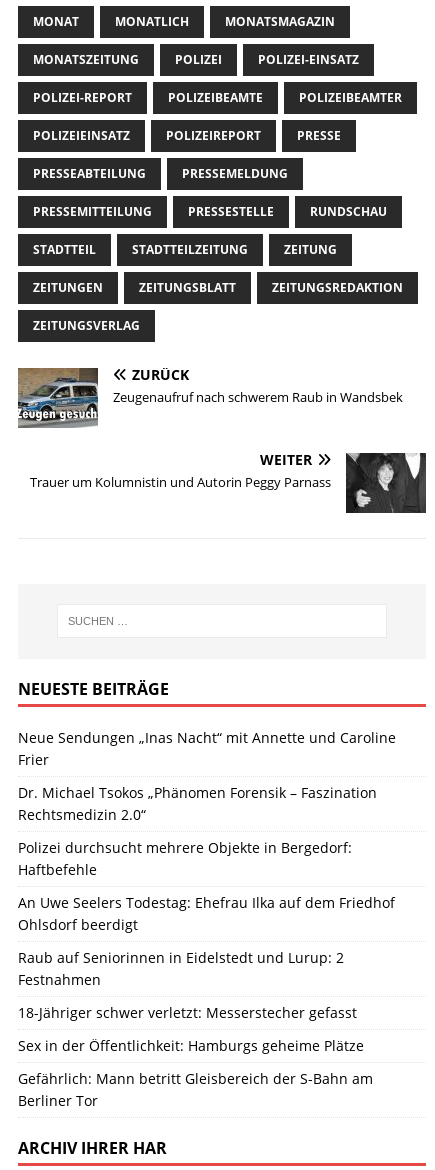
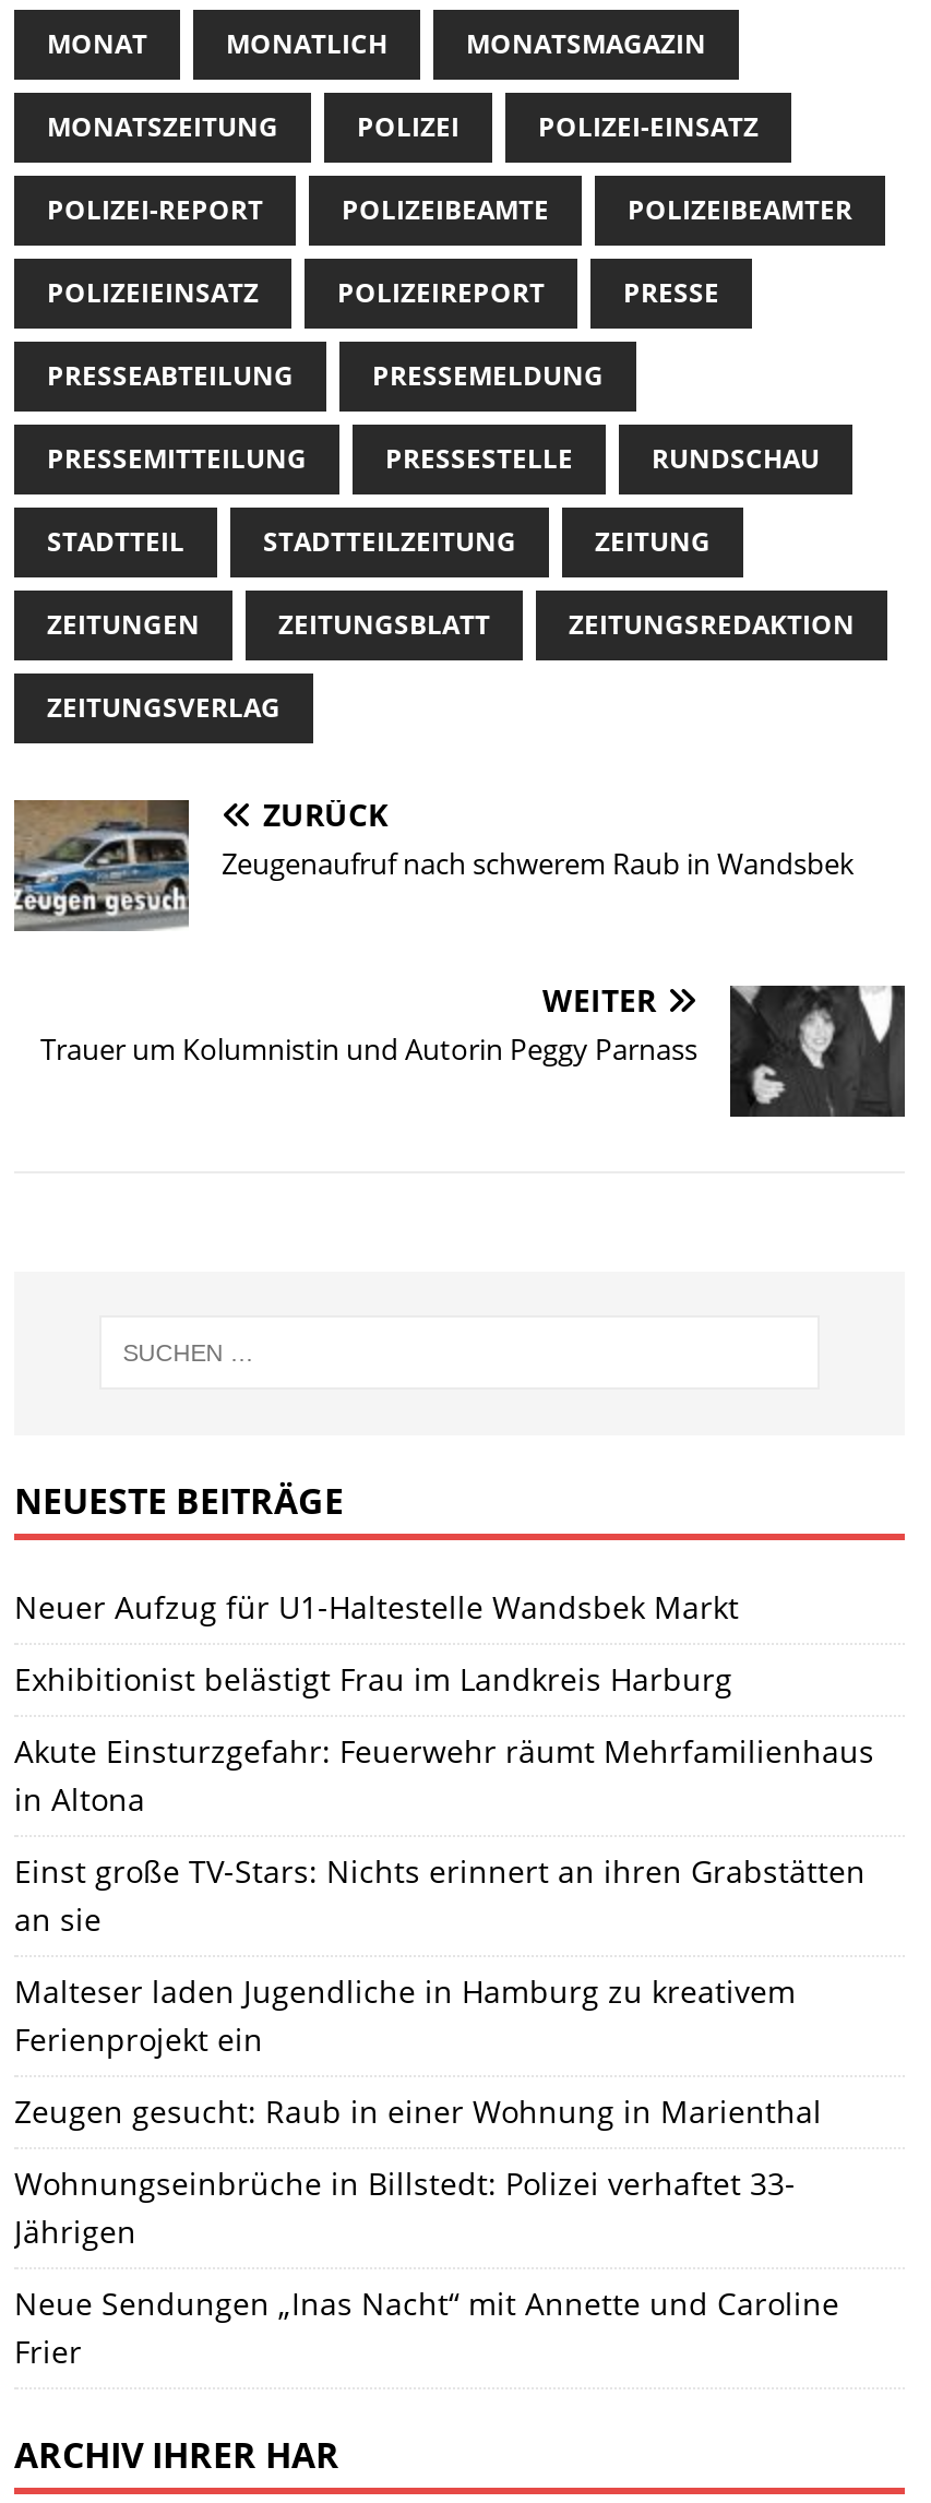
none -> [14,1585,874,2251] Neuer Aufzug für U1-Haltestelle Wandsbek Markt | Exhibitionist belästigt Frau im Landkreis Harburg | Akute Einsturzgefahr: Feuerwehr räumt Mehrfamilienhaus | in Altona | Einst große TV-Stars: Nichts erinnert an ihren Grabstätten | an sie | Malteser laden Jugendliche in Hamburg zu kreativem | Ferienprojekt ein | Zeugen gesucht: Raub in einer Wohnung in Marienthal | Wohnungseinbrüche in Billstedt: Polizei verhaftet 33- | Jährigen
moved [18,728,396,769] -> [14,2282,839,2371]: Neue Sendungen „Inas Nacht“ mit Annette und Caroline | Frier
[18,783,395,1110] Dr. Michael Tsokos „Phänomen Forensik – Faszination | Rechtsmedizin 2.0“ | Polizei durchsucht mehrere Objekte in Bergedorf: | Haftbefehle | An Uwe Seelers Todestag: Ehefrau Ilka auf dem Friedhof | Ohlsdorf beerdigt | Raub auf Seniorinnen in Eidelstedt und Lurup: 2 | Festnahmen | 18-Jähriger schwer verletzt: Messerstecher gefasst | Sex in der Öffentlichkeit: Hamburgs geheime Plätze | Gefährlich: Mann betritt Gleisbereich der S-Bahn am | Berliner Tor -> none

